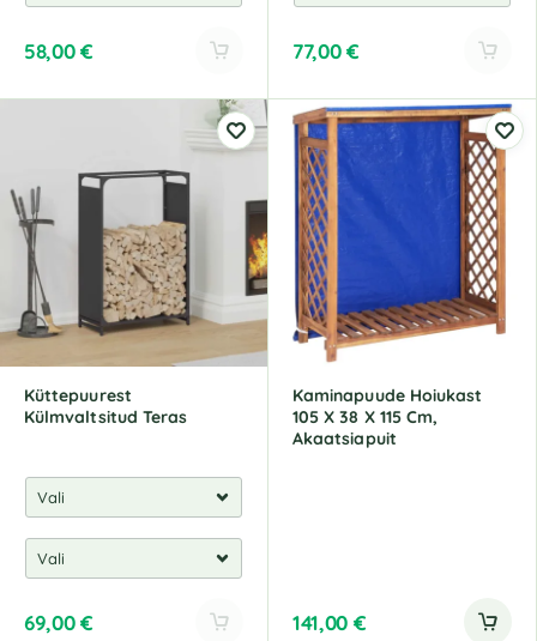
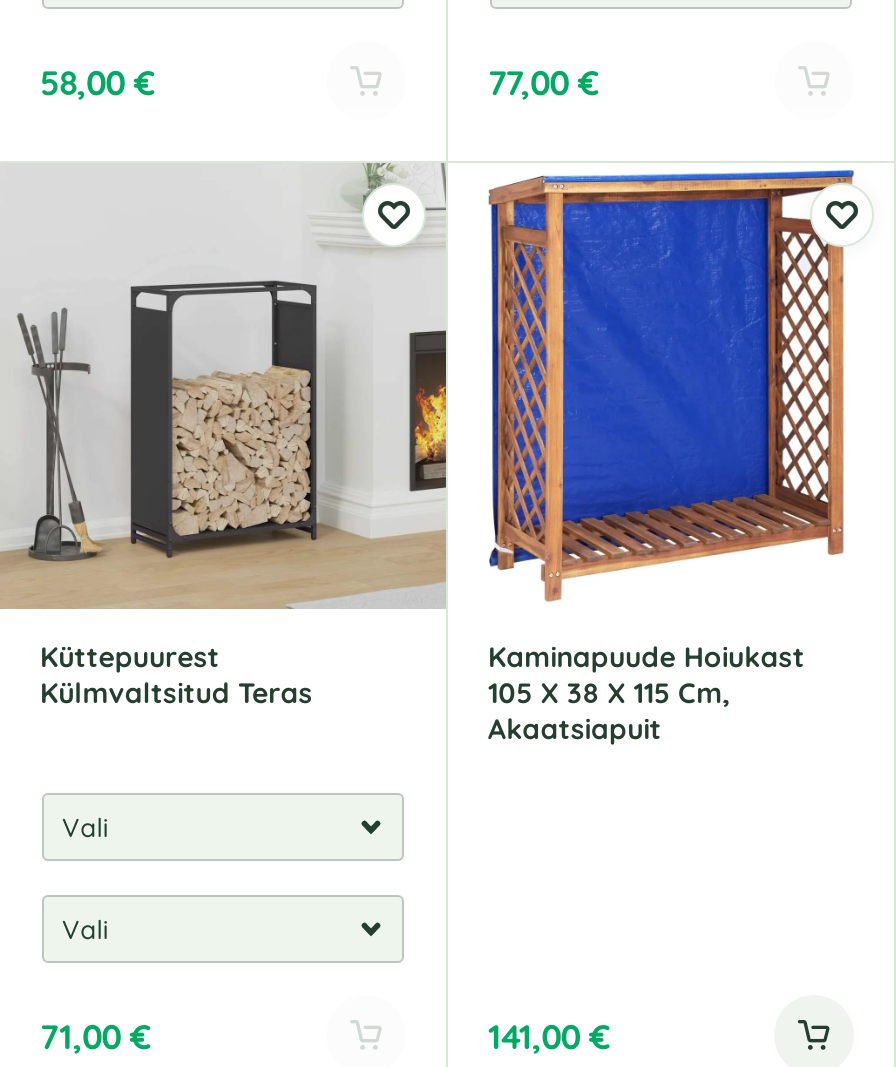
[24,609,93,634] 69,00 € -> [40,1014,151,1056] 71,00 €

